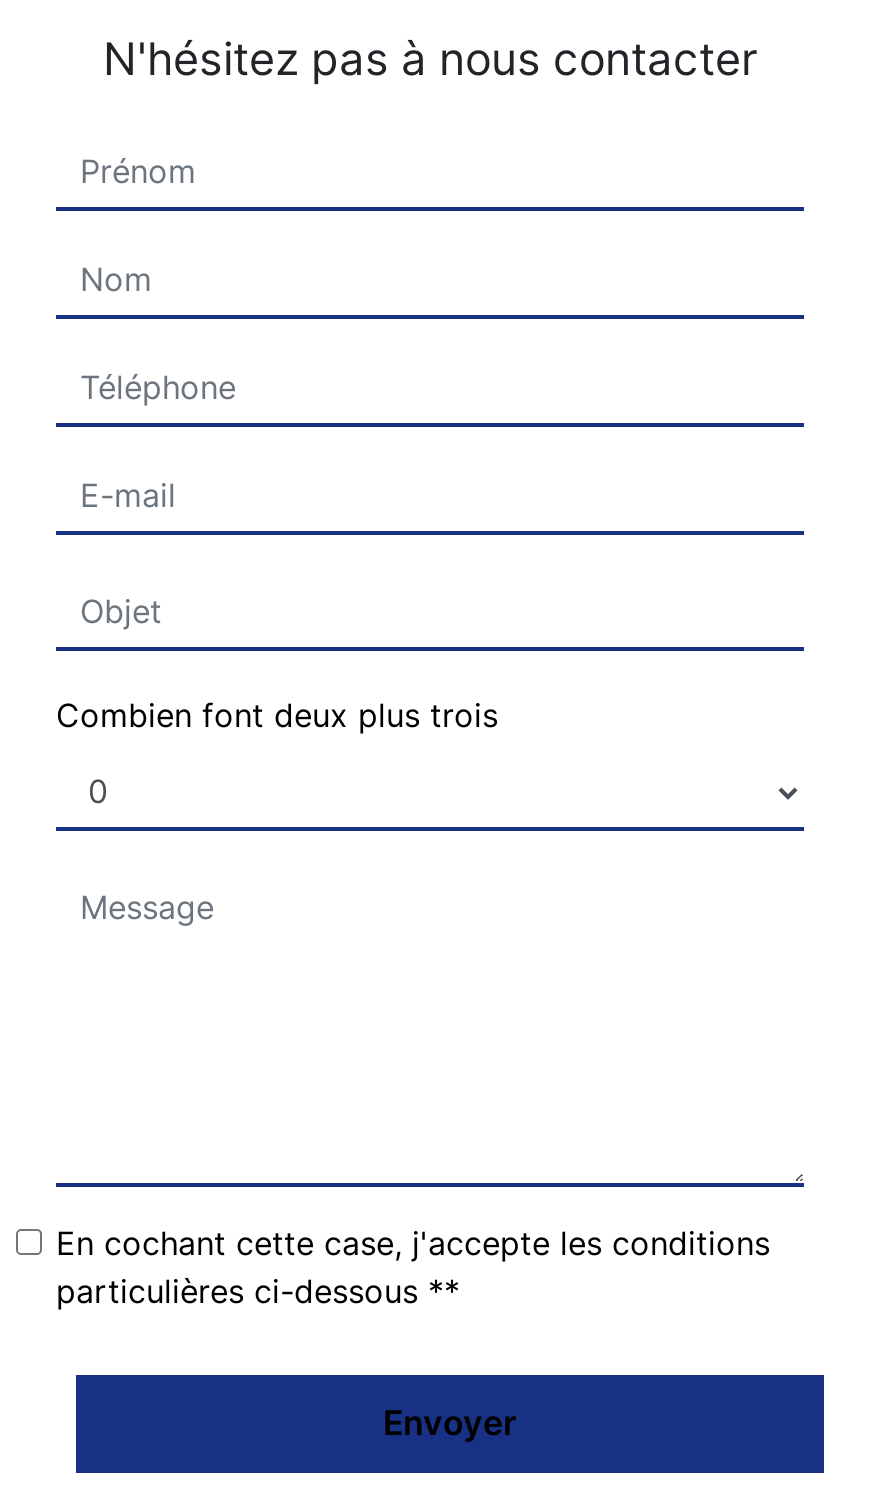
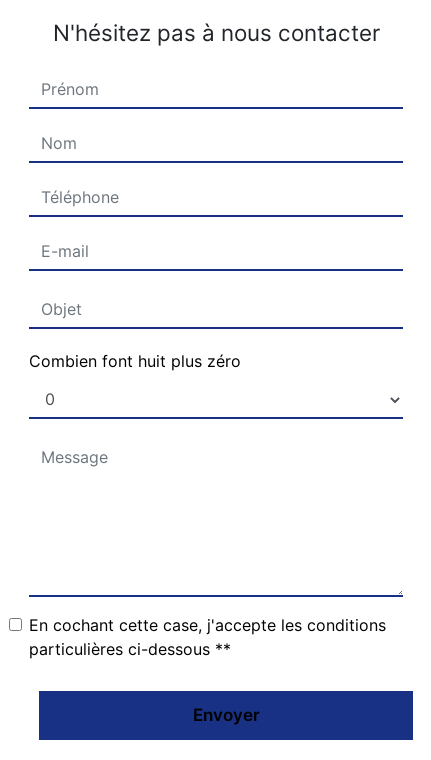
[56,696,498,736] Combien font deux plus trois -> [29,351,241,371] Combien font huit plus zéro

